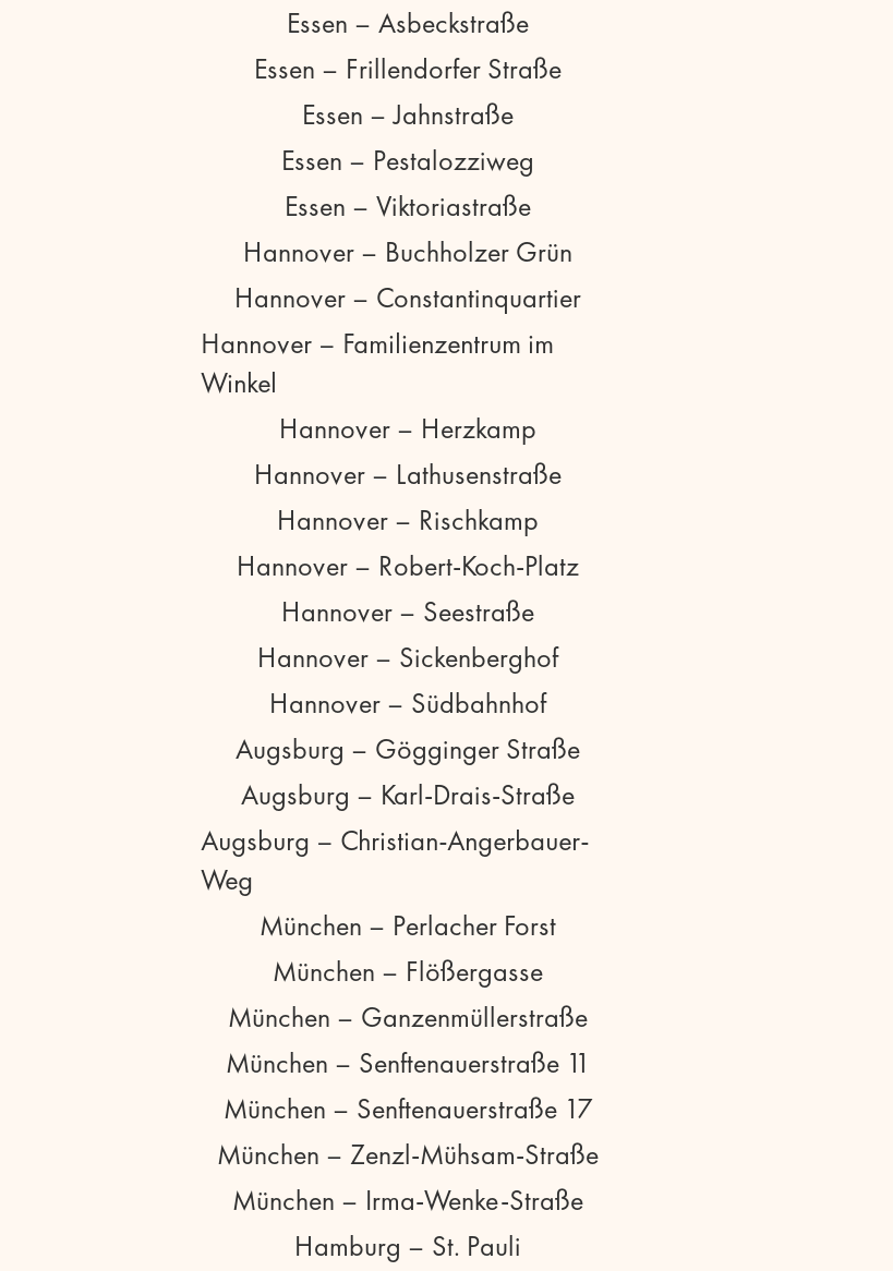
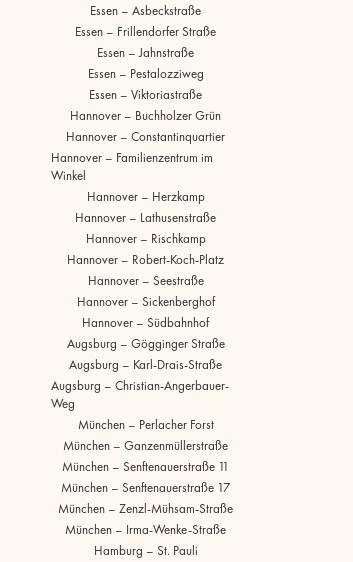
[273,953,543,990] München – Flößergasse -> none

